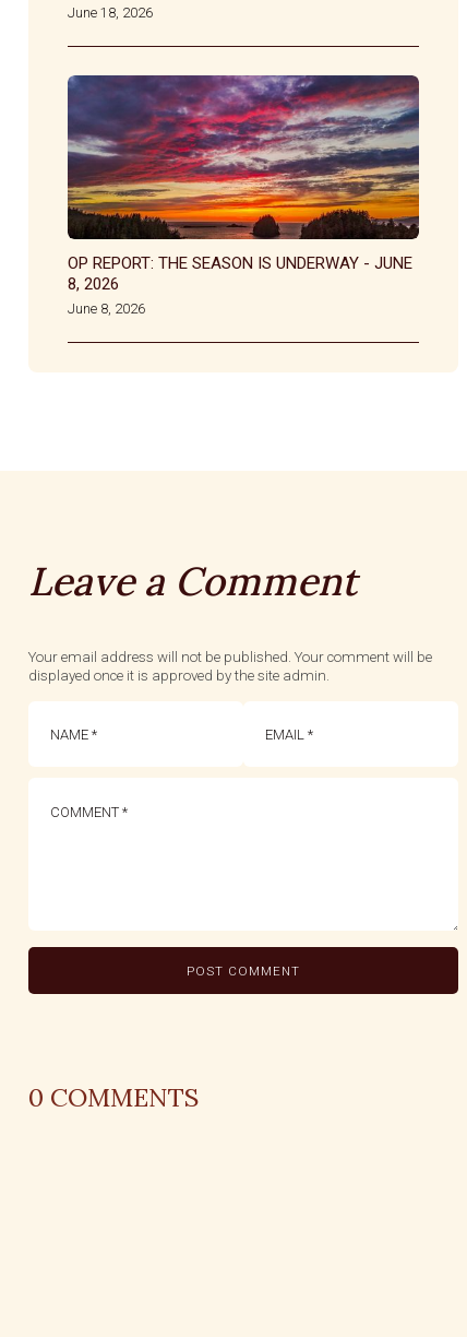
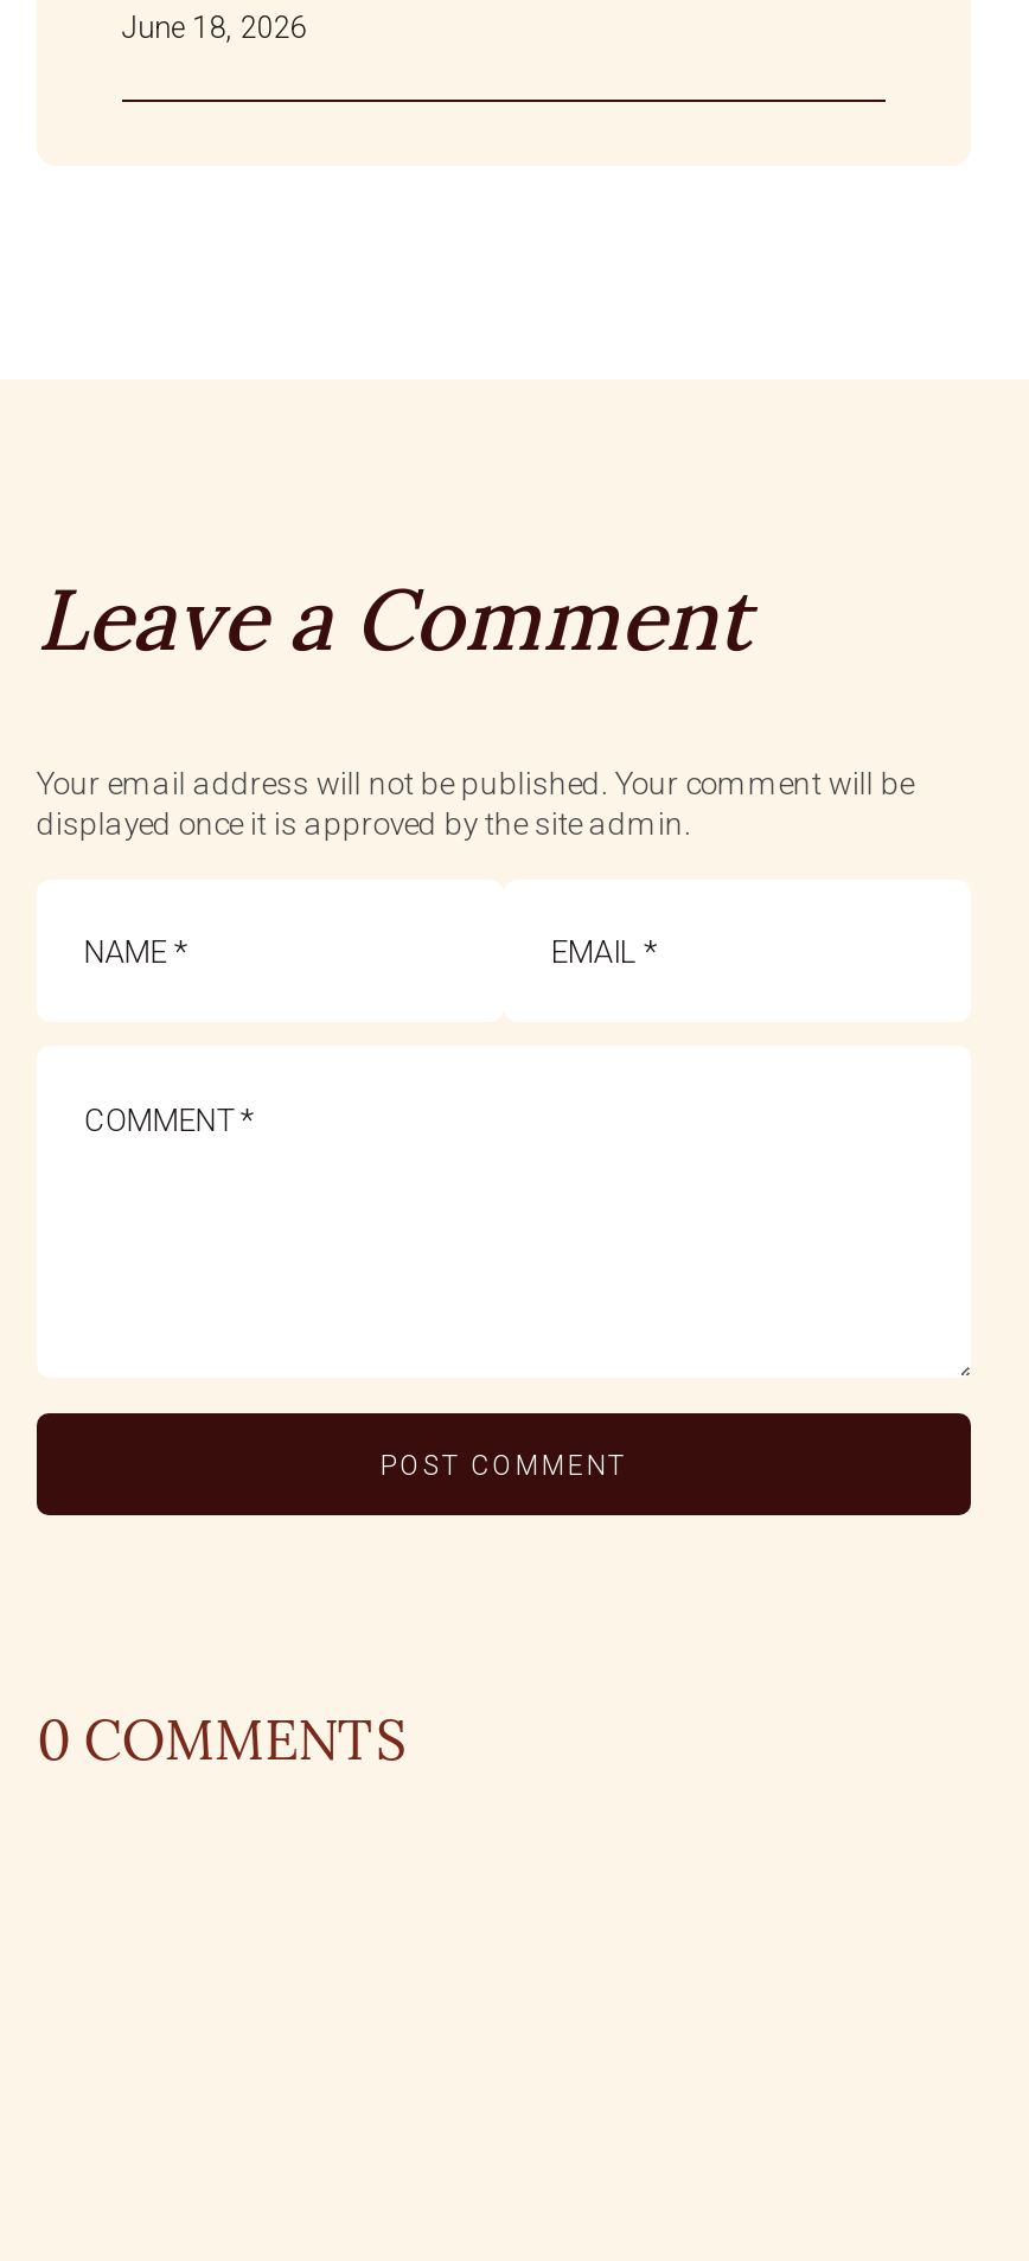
[67,74,420,316] [image] | OP REPORT: THE SEASON IS UNDERWAY - JUNE | 8, 2026 | June 8, 2026 -> none

